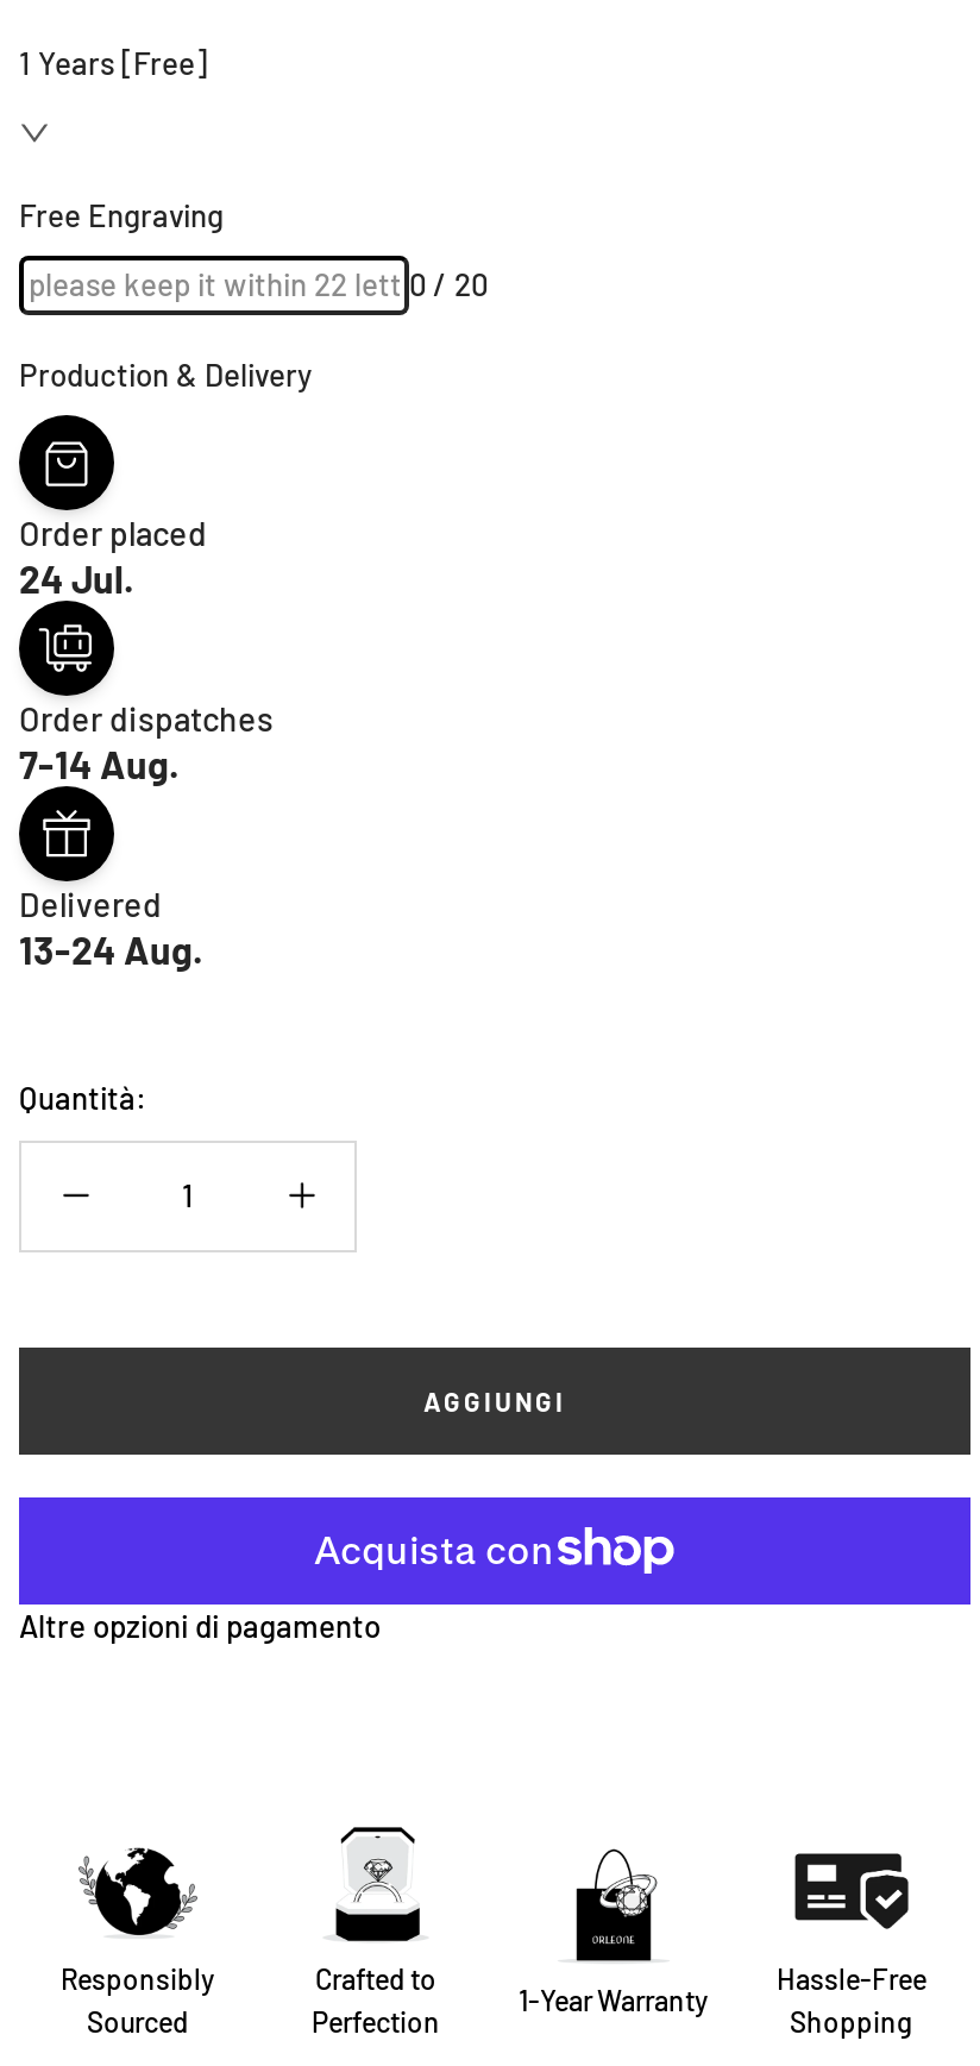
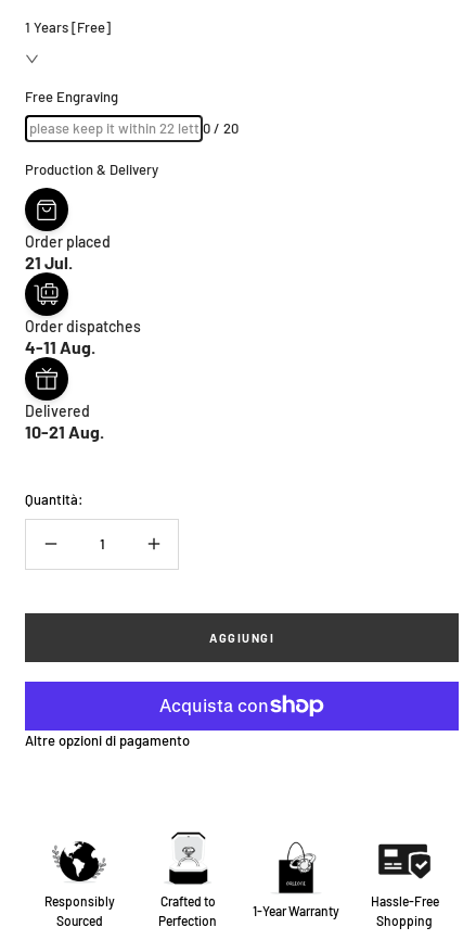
[19,555,133,600] 24 Jul. -> [25,251,73,272] 21 Jul.
[19,740,178,785] 7-14 Aug. -> [25,336,95,357] 4-11 Aug.
[19,926,202,971] 13-24 Aug. -> [25,421,104,441] 10-21 Aug.

